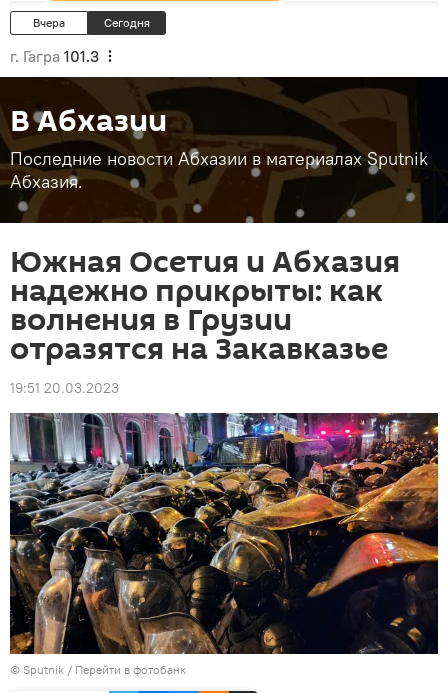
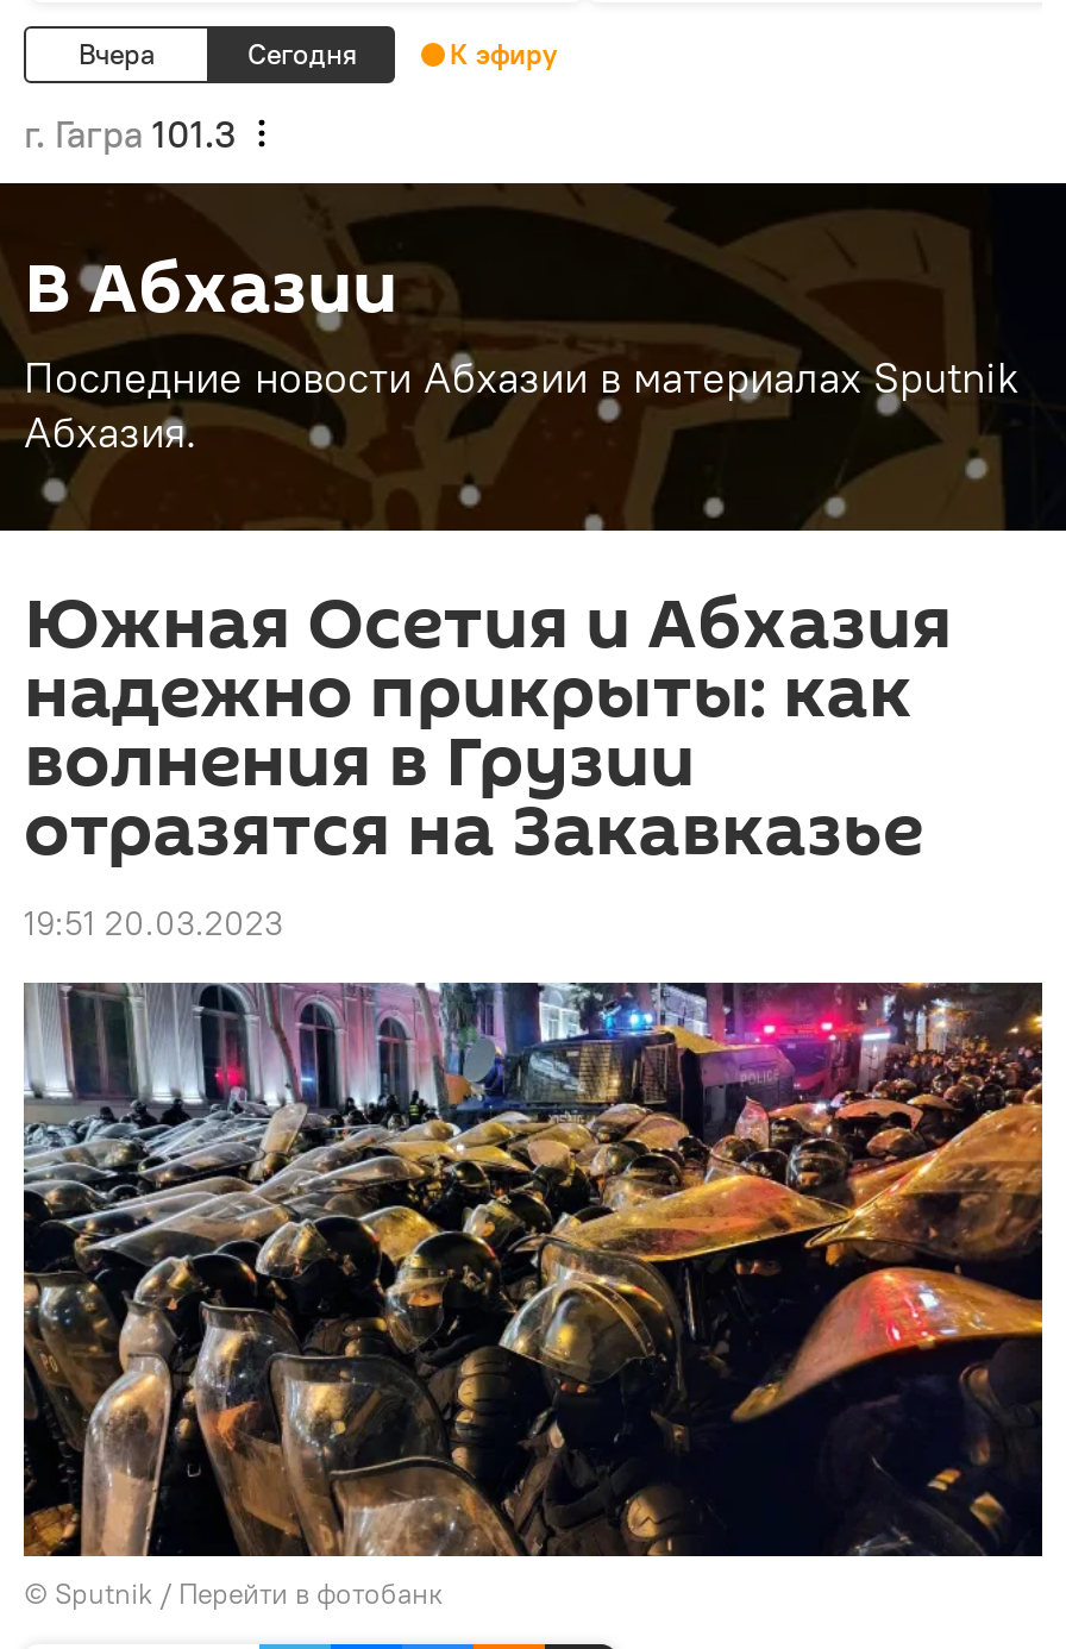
none -> [450,36,557,71] К эфиру

